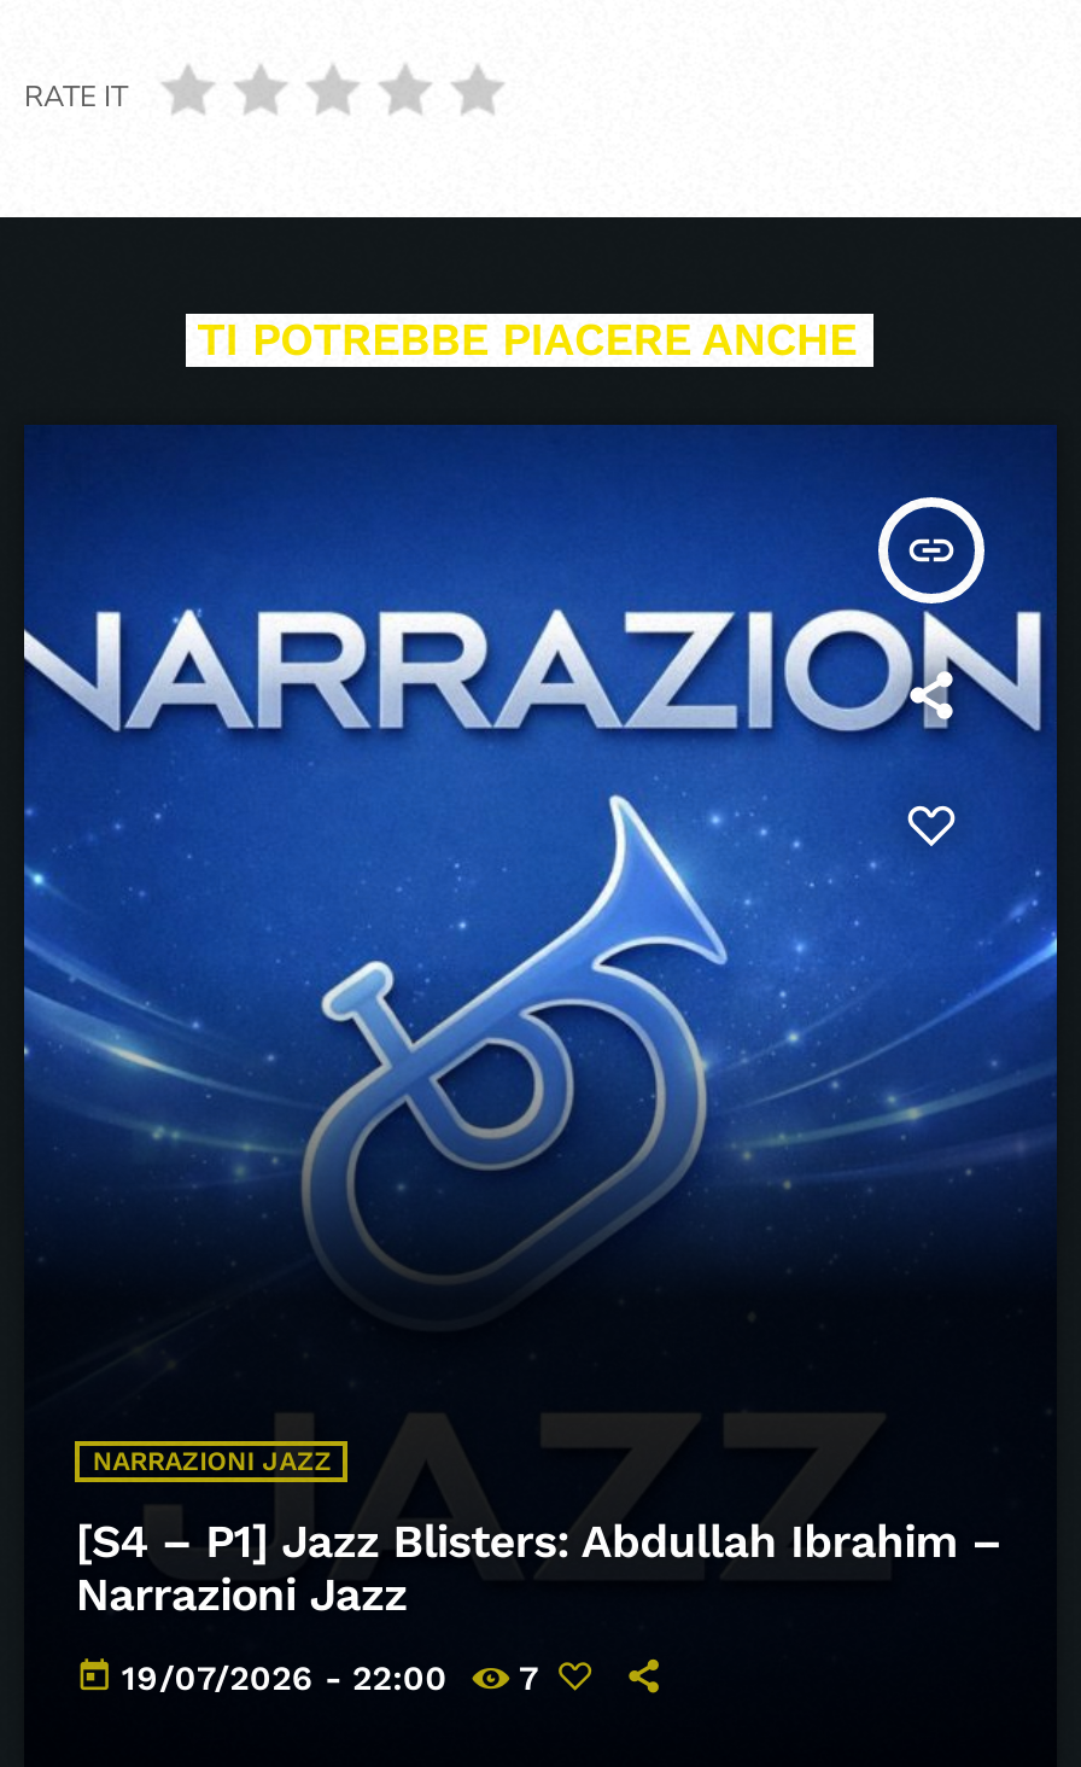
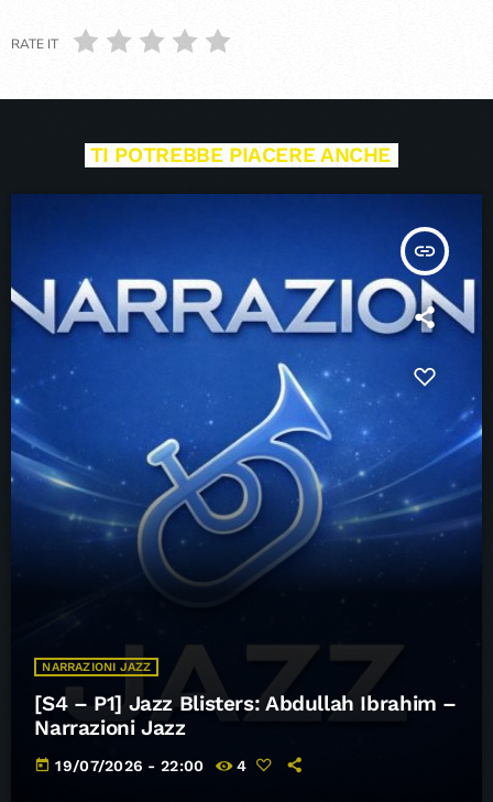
[519,1658,539,1696] 7 -> [237,757,247,774] 4

